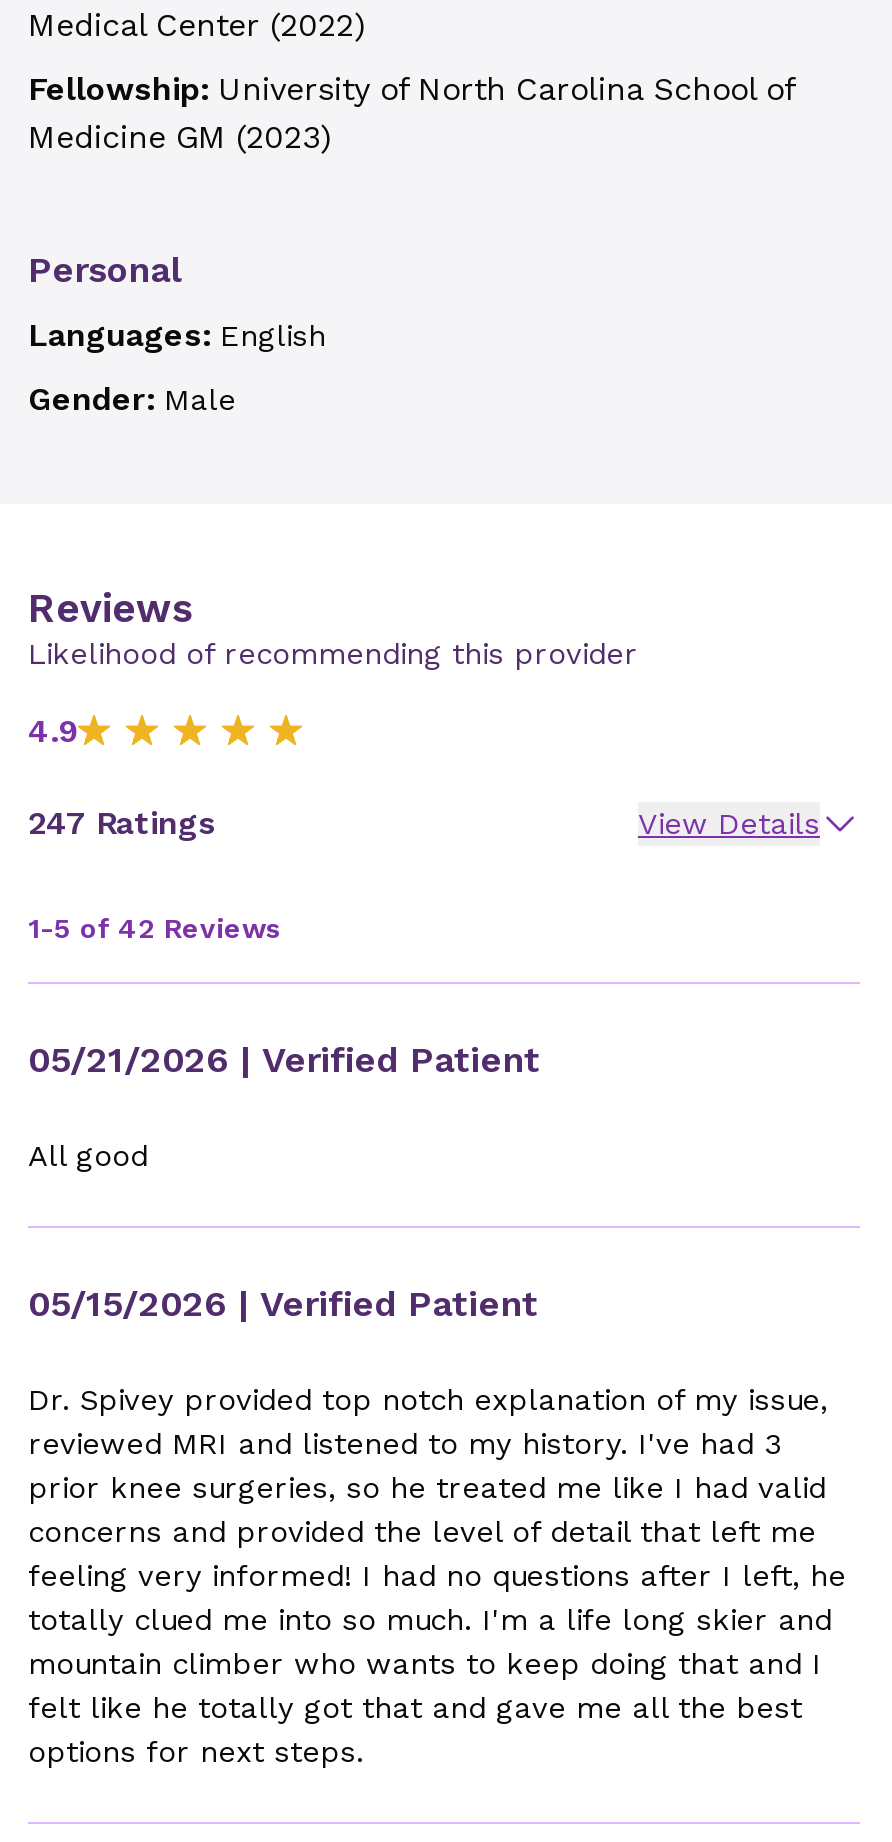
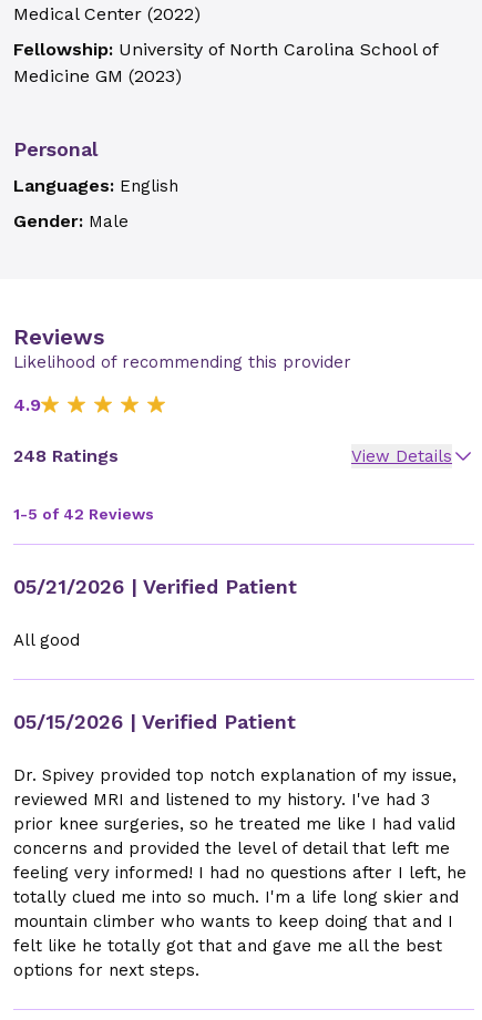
[28,804,216,842] 247 Ratings -> [13,445,119,466] 248 Ratings

